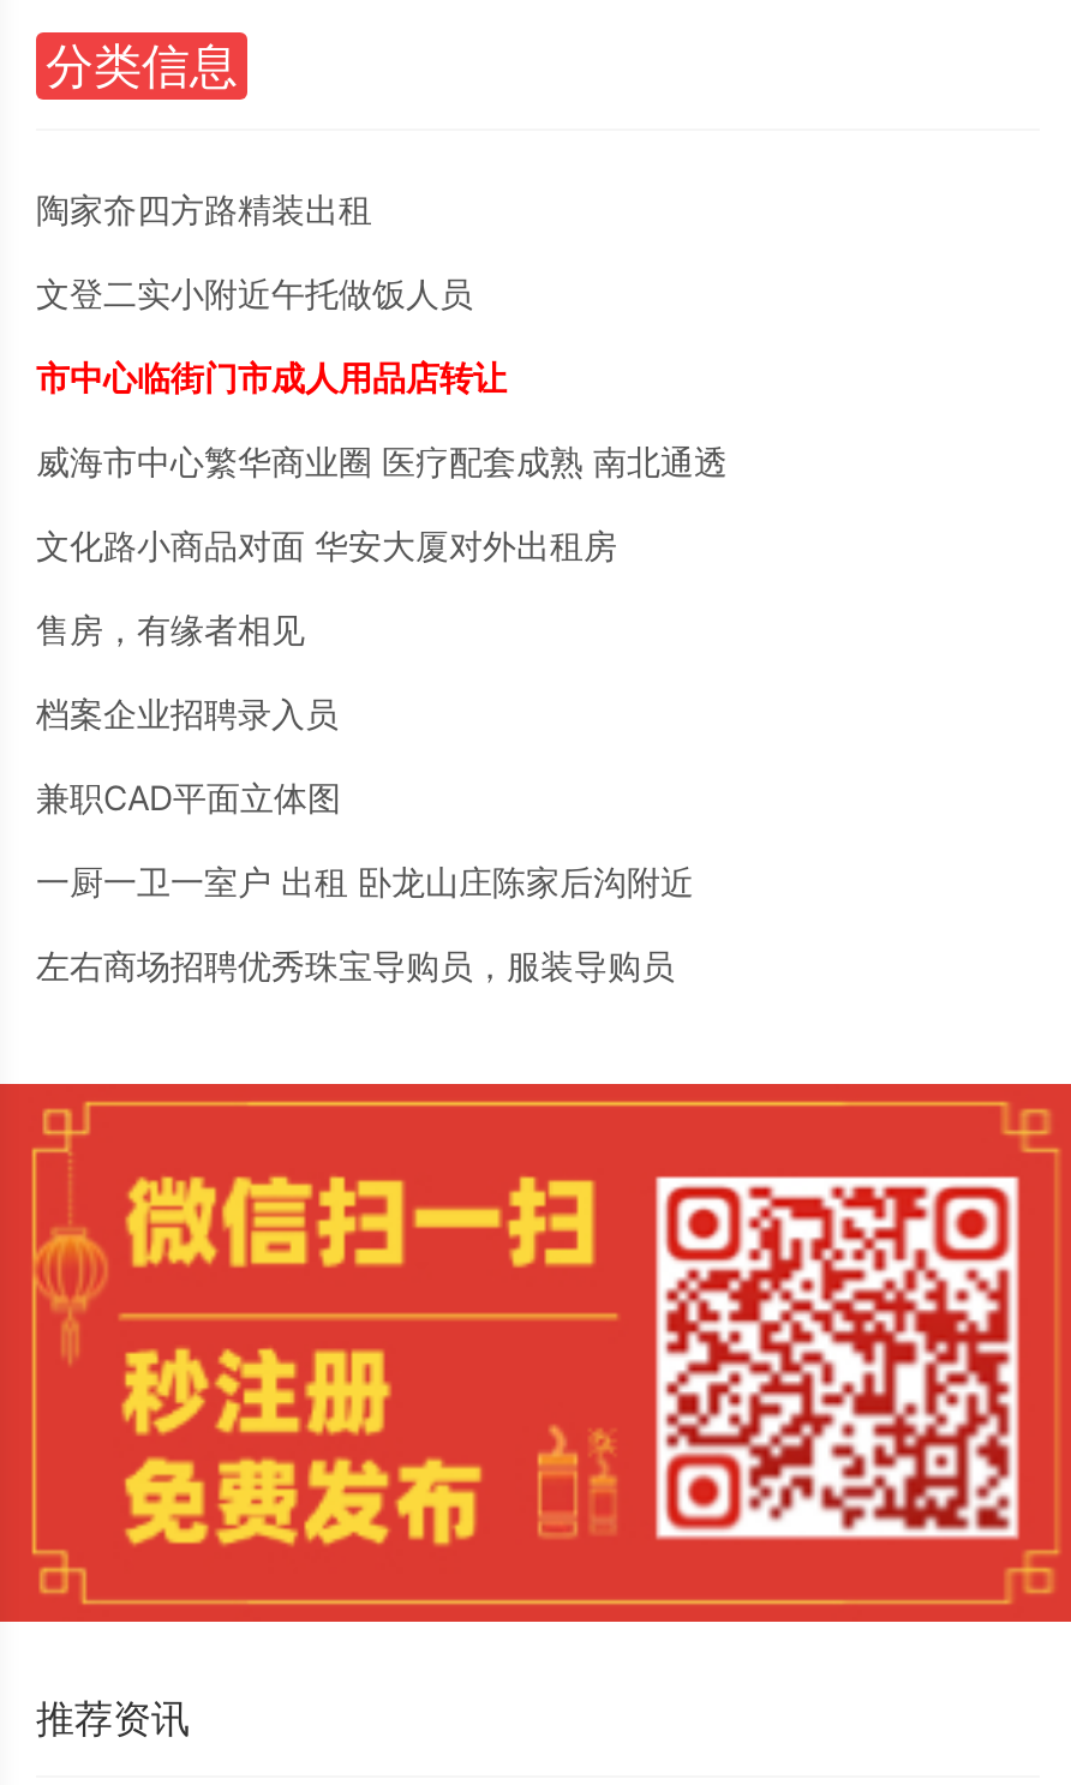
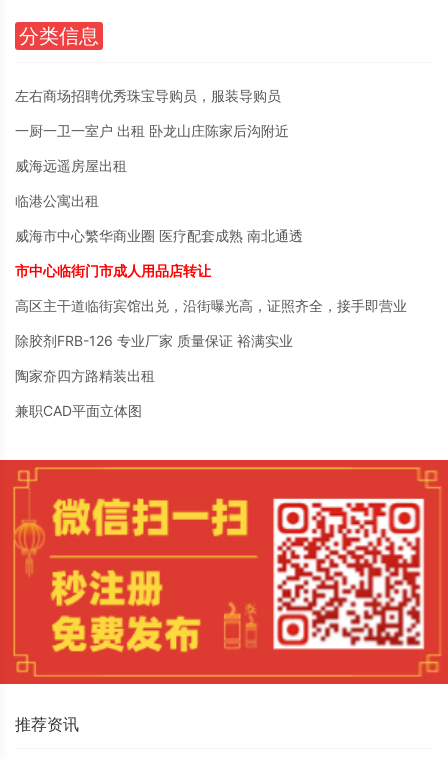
moved [36,188,372,817] -> [15,367,155,419]: 陶家夼四方路精装出租 | 兼职CAD平面立体图
[36,272,617,733] 文登二实小附近午托做饭人员 | 文化路小商品对面 华安大厦对外出租房 | 售房，有缘者相见 | 档案企业招聘录入员 -> none
moved [36,357,728,481] -> [15,227,303,279]: 威海市中心繁华商业圈 医疗配套成熟 南北通透 | 市中心临街门市成人用品店转让
moved [36,861,694,902] -> [15,122,289,139]: 一厨一卫一室户 出租 卧龙山庄陈家后沟附近
moved [36,945,675,986] -> [15,87,281,104]: 左右商场招聘优秀珠宝导购员，服装导购员
none -> [15,157,407,349] 威海远遥房屋出租 | 临港公寓出租 | 高区主干道临街宾馆出兑，沿街曝光高，证照齐全，接手即营业 | 除胶剂FRB-126 专业厂家 质量保证 裕满实业

